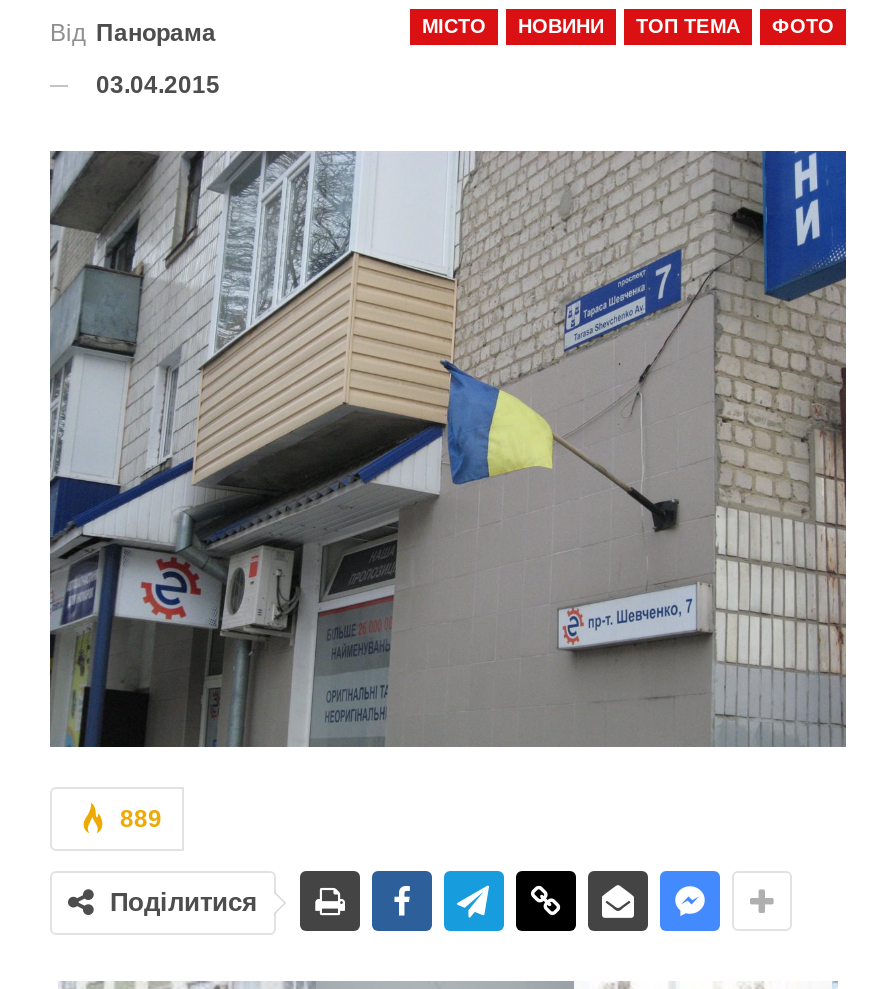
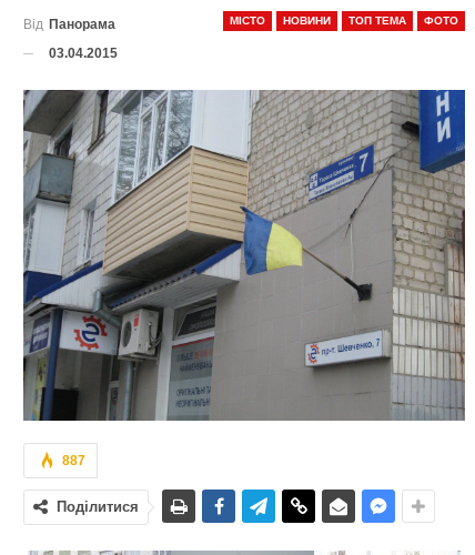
[120,806,162,834] 889 -> [62,453,85,469] 887

